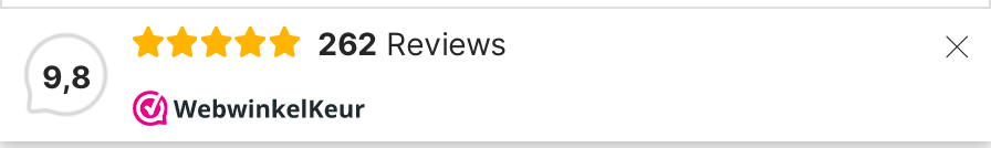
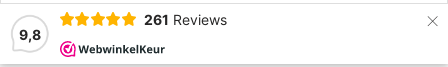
[318,23,506,61] 262 Reviews -> [144,10,227,27] 261 Reviews

